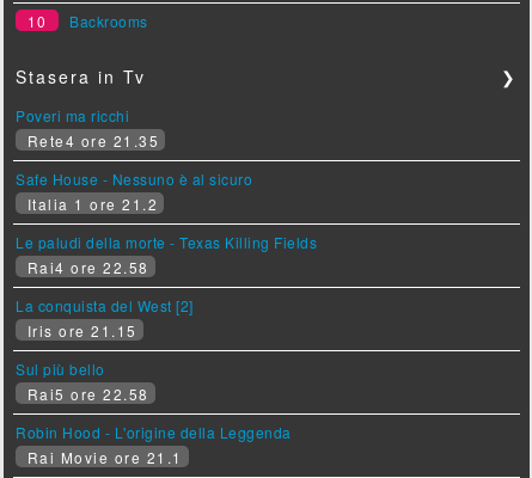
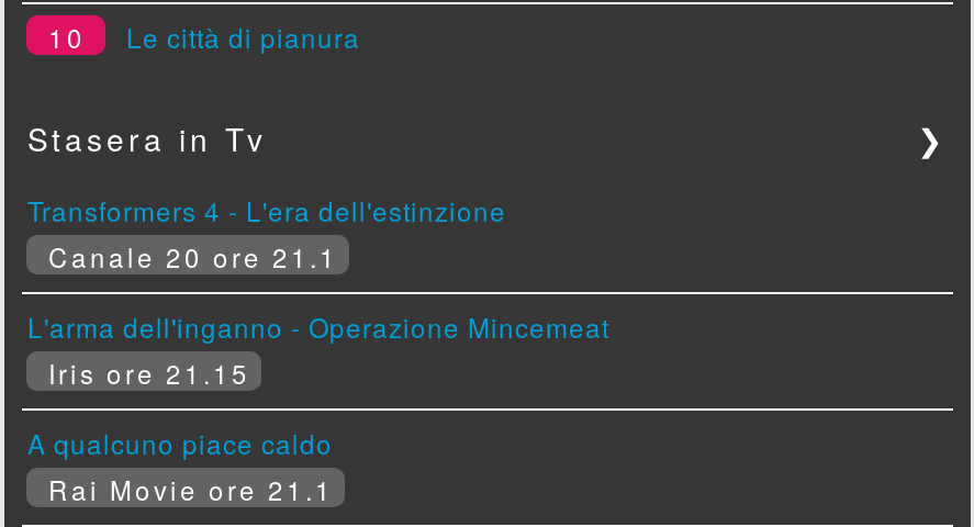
[70,11,148,32] Backrooms -> [126,19,360,56] Le città di pianura
[16,106,317,316] Poveri ma ricchi | Rete4 ore 21.35 | Safe House - Nessuno è al sicuro | Italia 1 ore 21.2 | Le paludi della morte - Texas Killing Fields | Rai4 ore 22.58 | La conquista del West [2] -> [27,192,609,346] Transformers 4 - L'era dell'estinzione | Canale 20 ore 21.1 | L'arma dell'inganno - Operazione Mincemeat
[16,359,292,443] Sul più bello | Rai5 ore 22.58 | Robin Hood - L'origine della Leggenda -> [27,425,333,462] A qualcuno piace caldo

